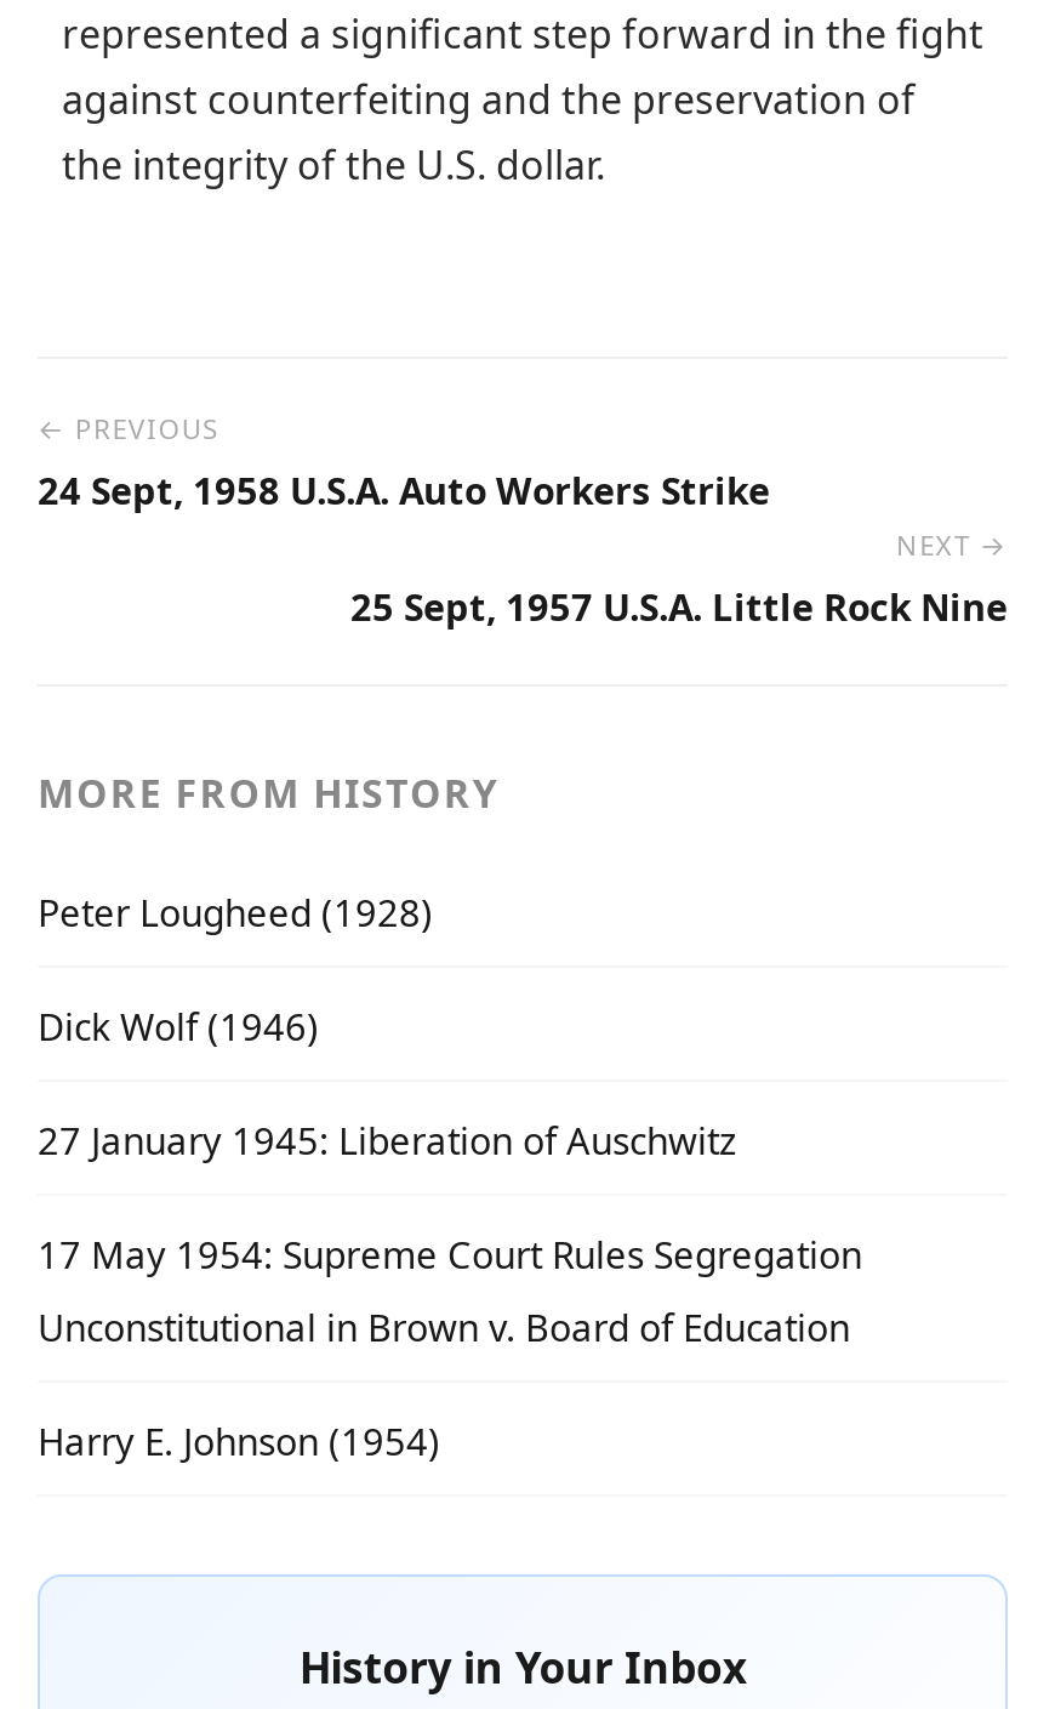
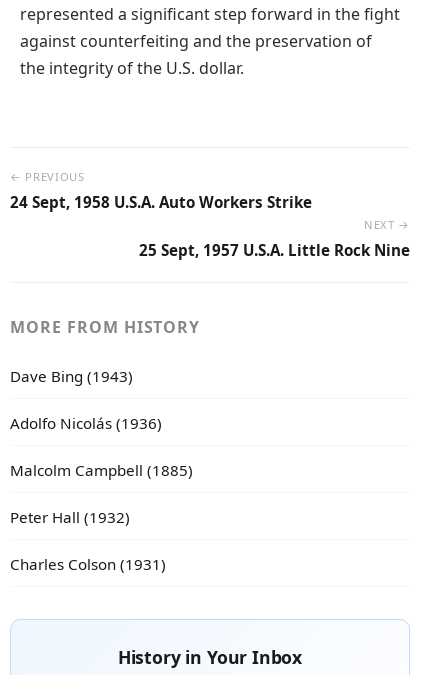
[38,887,862,1464] Peter Lougheed (1928) | Dick Wolf (1946) | 27 January 1945: Liberation of Auschwitz | 17 May 1954: Supreme Court Rules Segregation | Unconstitutional in Brown v. Board of Education | Harry E. Johnson (1954) -> [10,366,193,574] Dave Bing (1943) | Adolfo Nicolás (1936) | Malcolm Campbell (1885) | Peter Hall (1932) | Charles Colson (1931)

